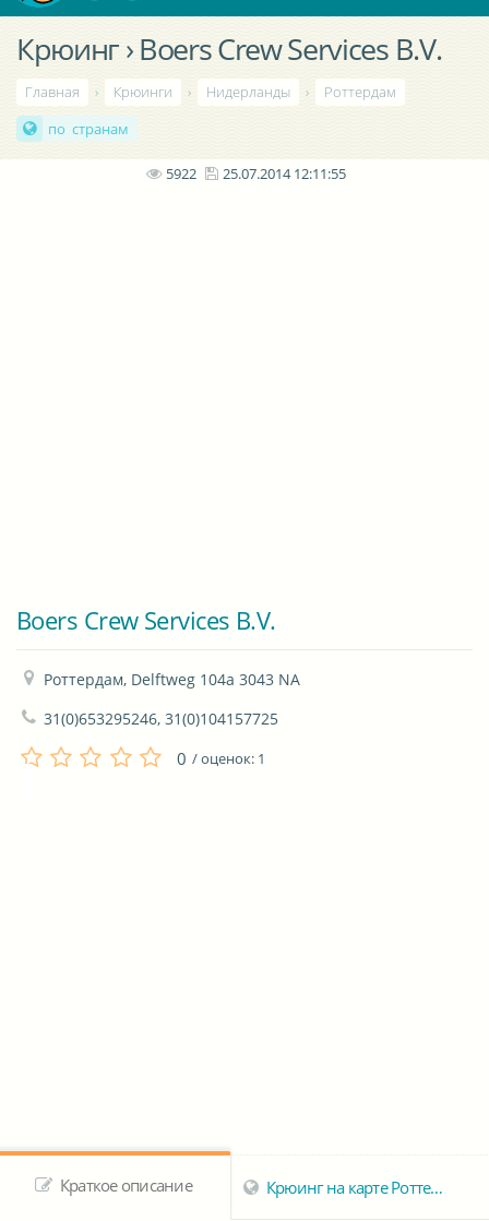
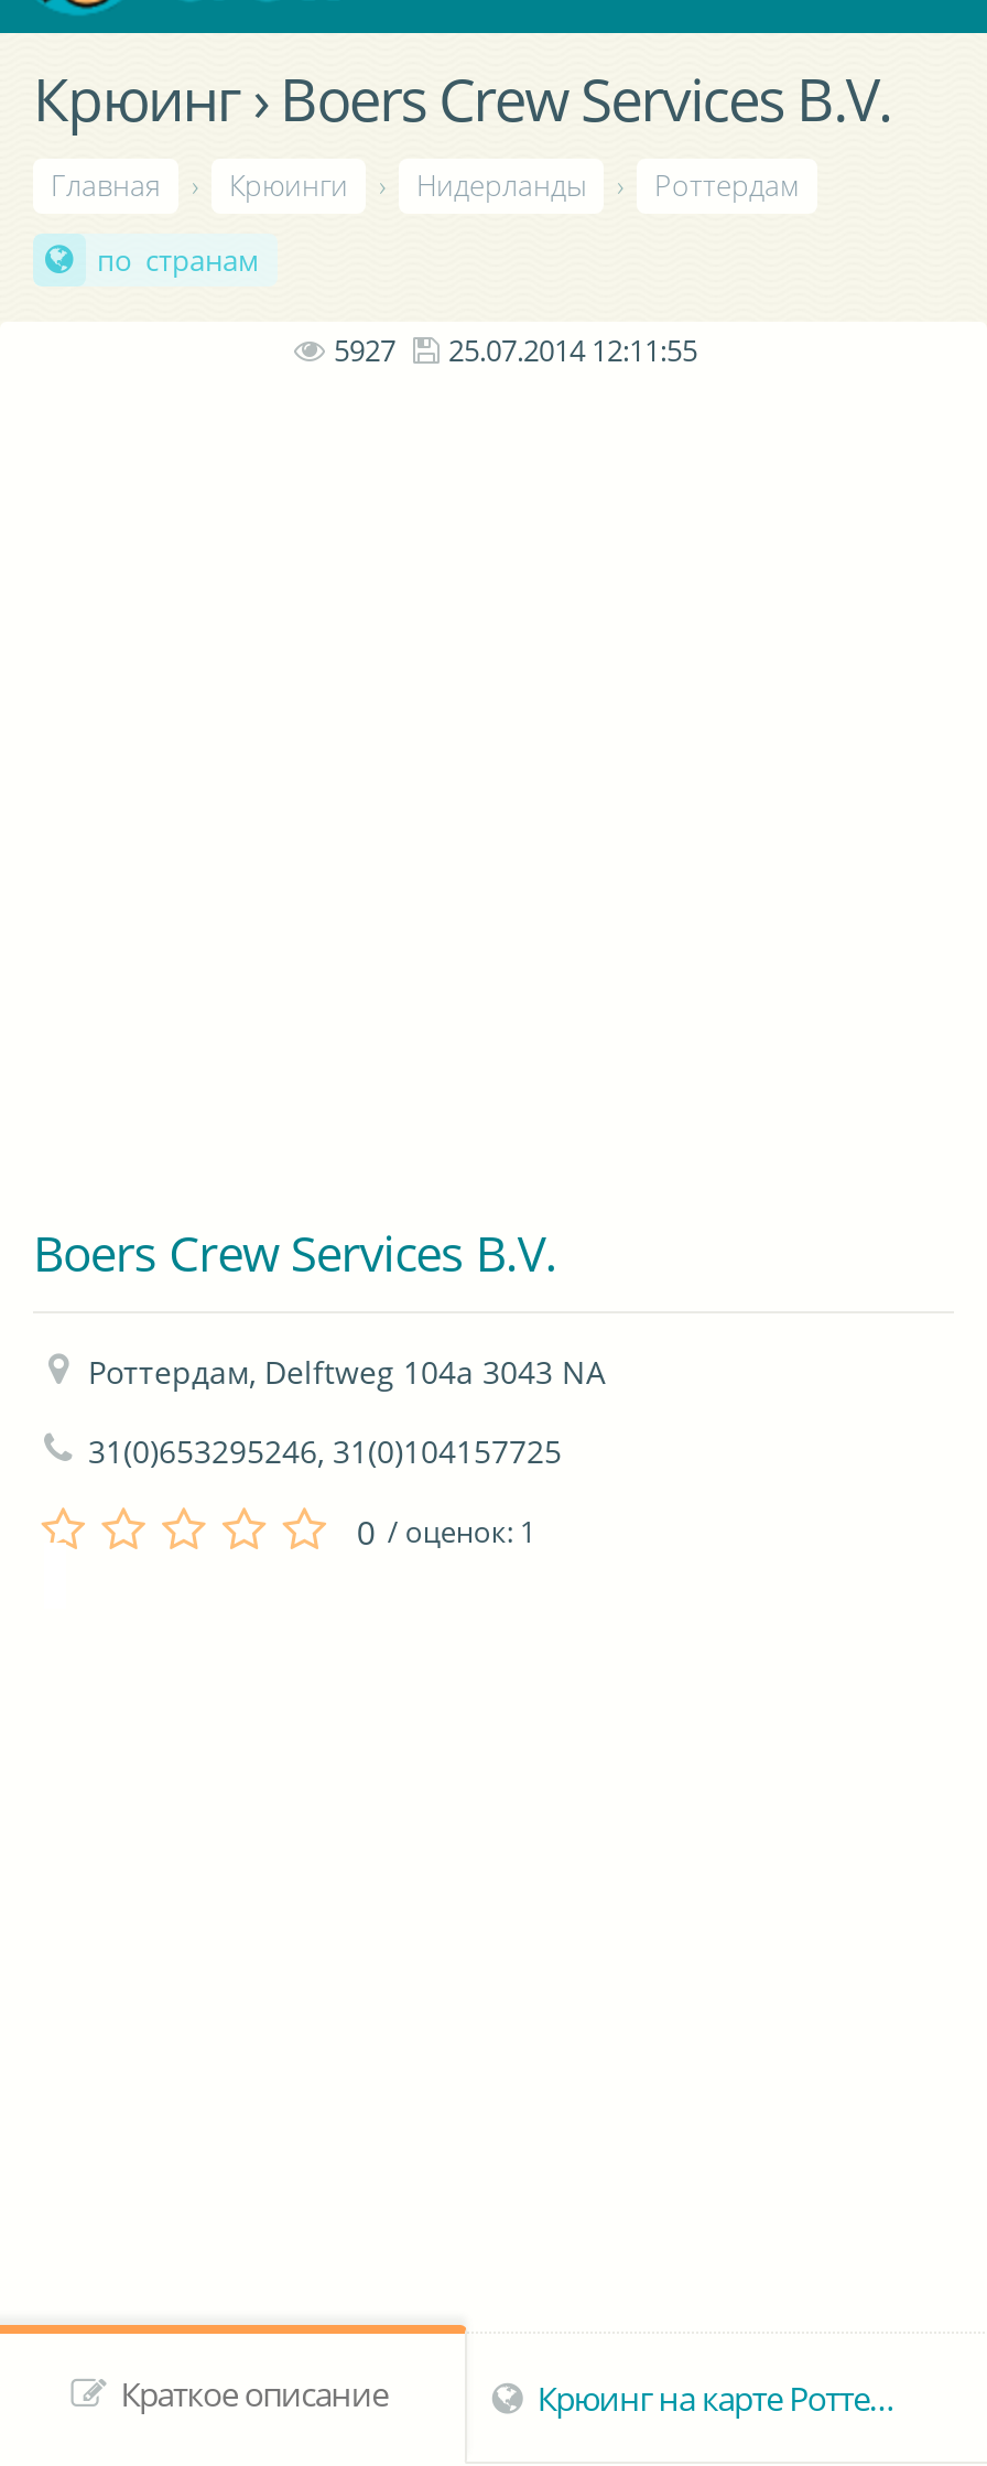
[165,164,345,183] 5922 25.07.2014 12:11:55 -> [334,331,697,370] 5927 25.07.2014 12:11:55

